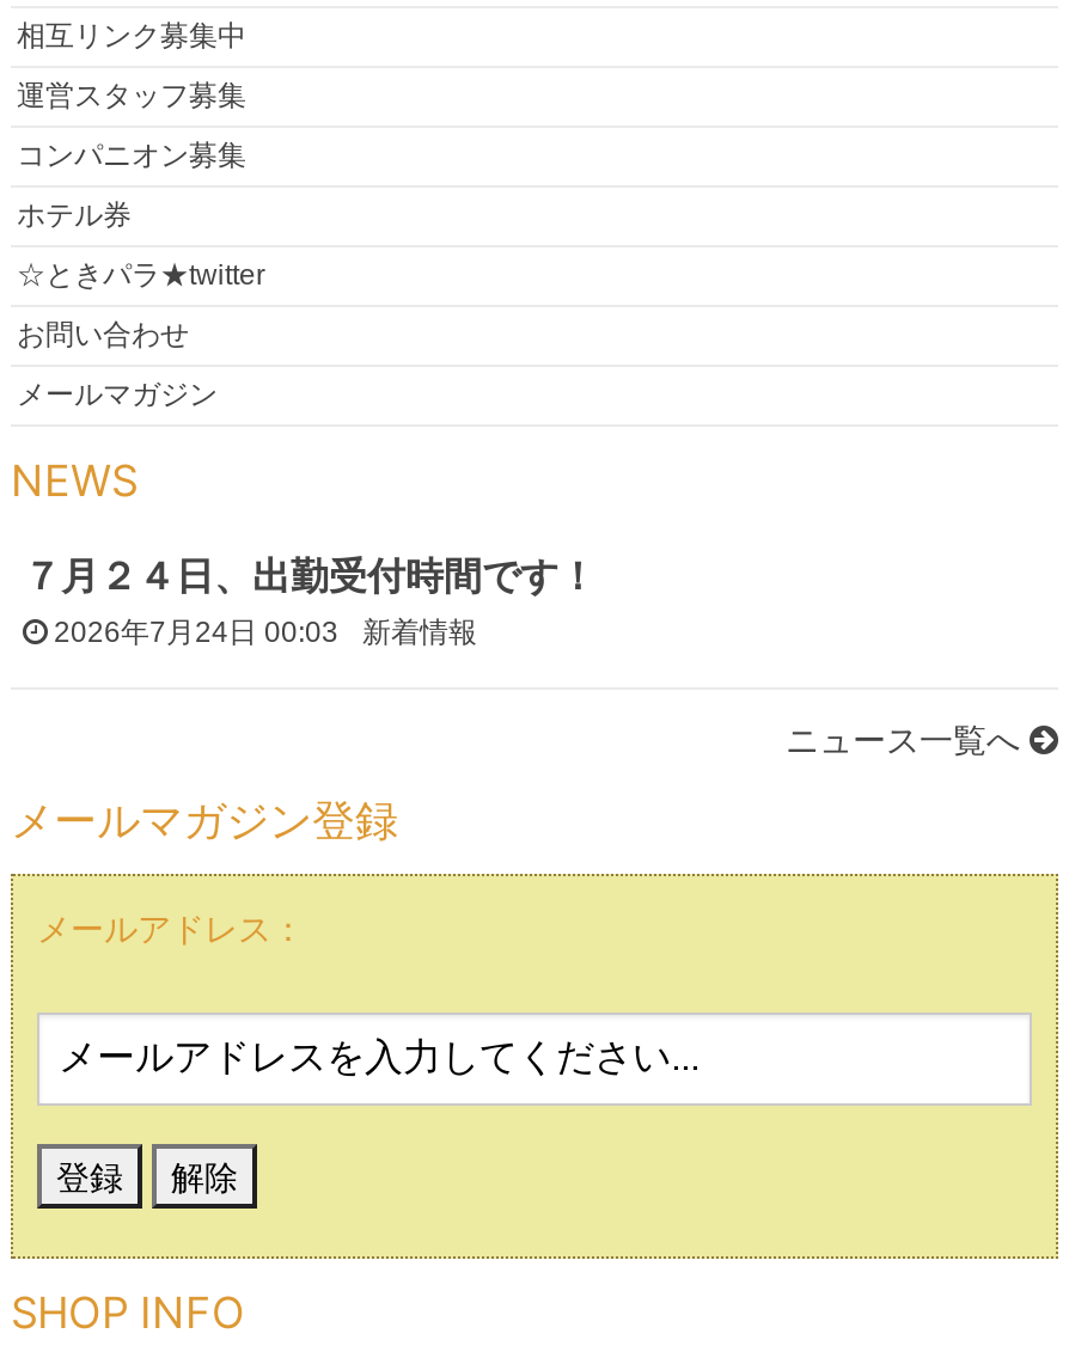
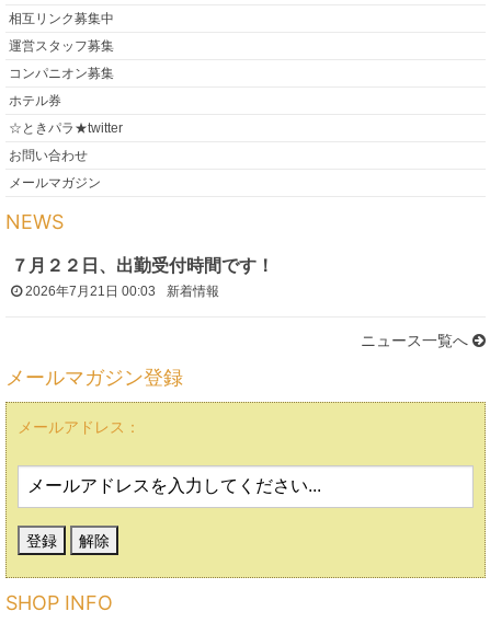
[23,555,597,596] ７月２４日、出勤受付時間です！ -> [11,256,274,274] ７月２２日、出勤受付時間です！
[54,615,477,648] 2026年7月24日 00:03 新着情報 -> [25,283,219,299] 2026年7月21日 00:03 新着情報

